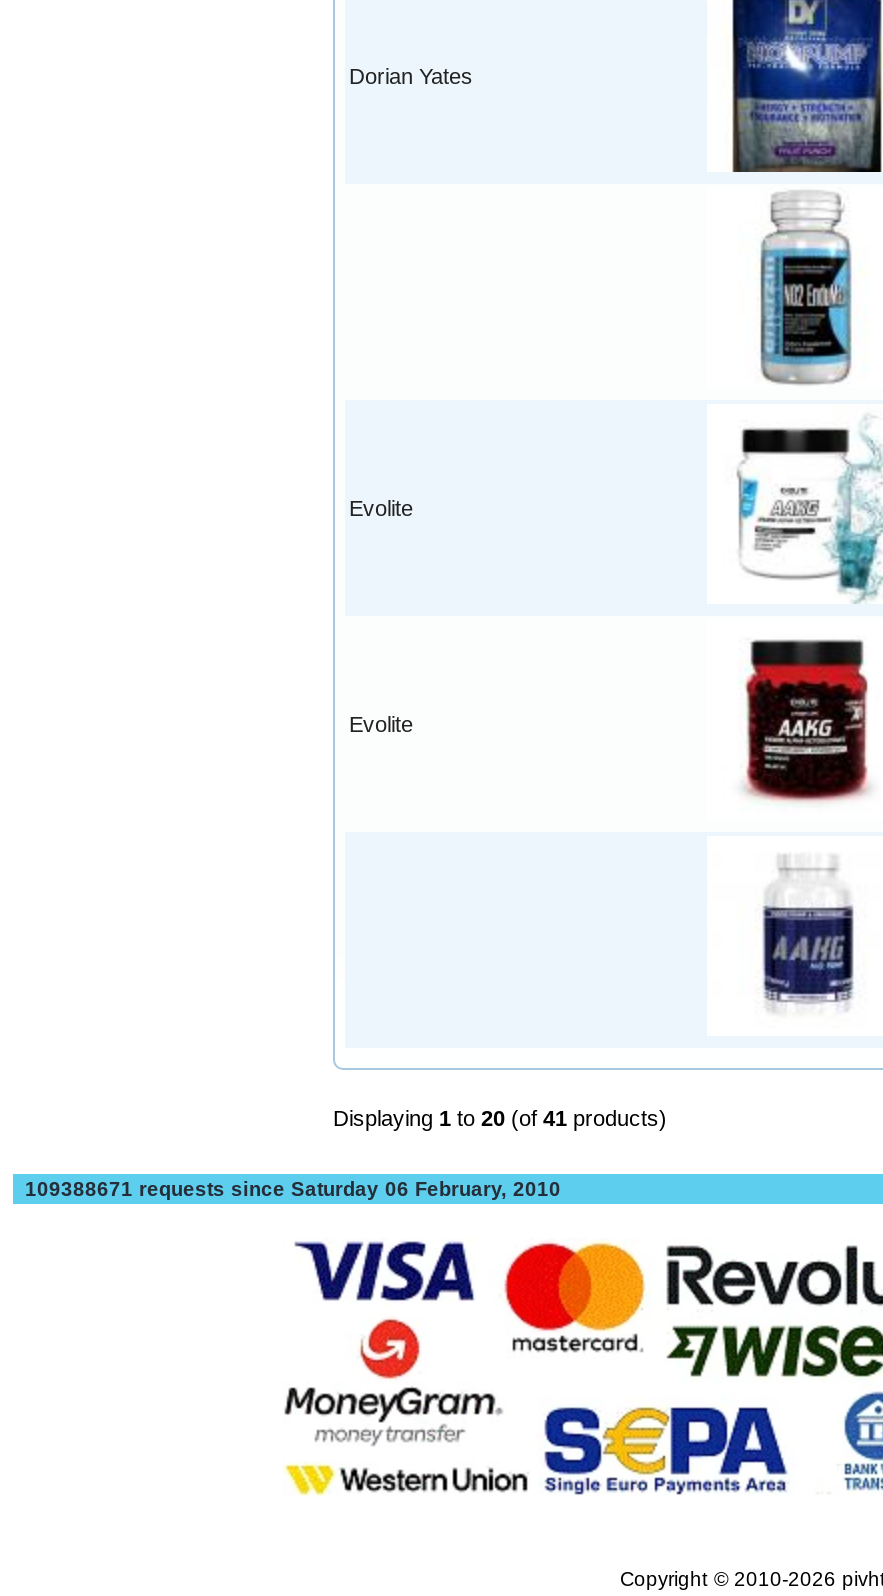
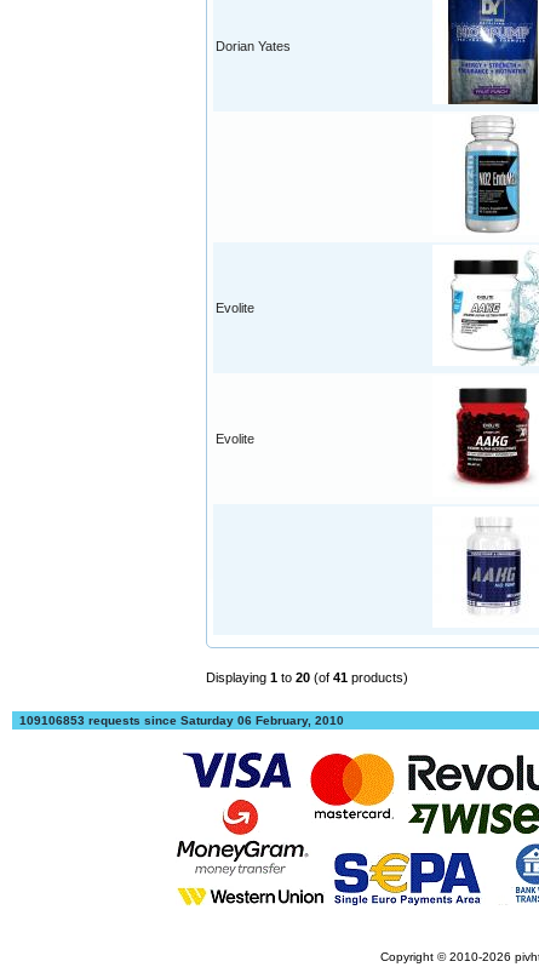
[13,1178,573,1200] 109388671 requests since Saturday 06 February, 2010 -> [12,714,351,727] 109106853 requests since Saturday 06 February, 2010

